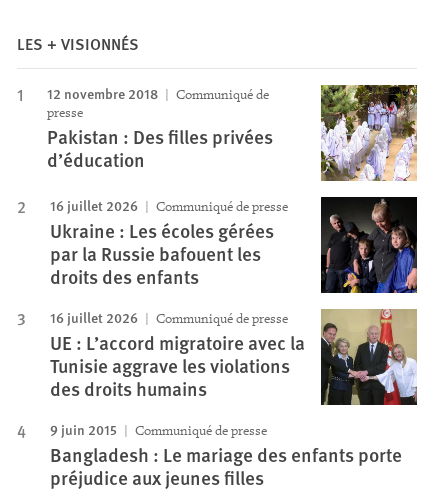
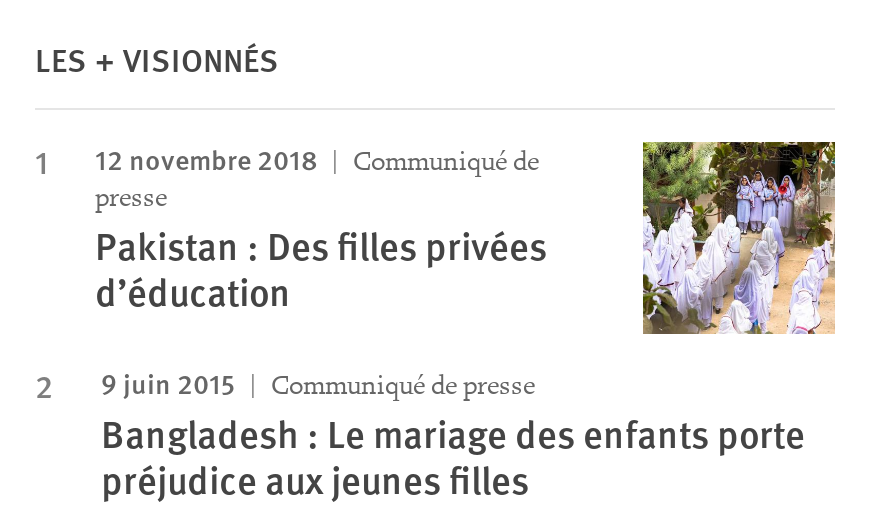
[50,195,418,402] [image] | 16 juillet 2026 | Communiqué de presse | Ukraine : Les écoles gérées | par la Russie bafouent les | droits des enfants | 16 juillet 2026 | Communiqué de presse | UE : L’accord migratoire avec la | Tunisie aggrave les violations | des droits humains -> none
[320,309,418,406] [image] -> none

